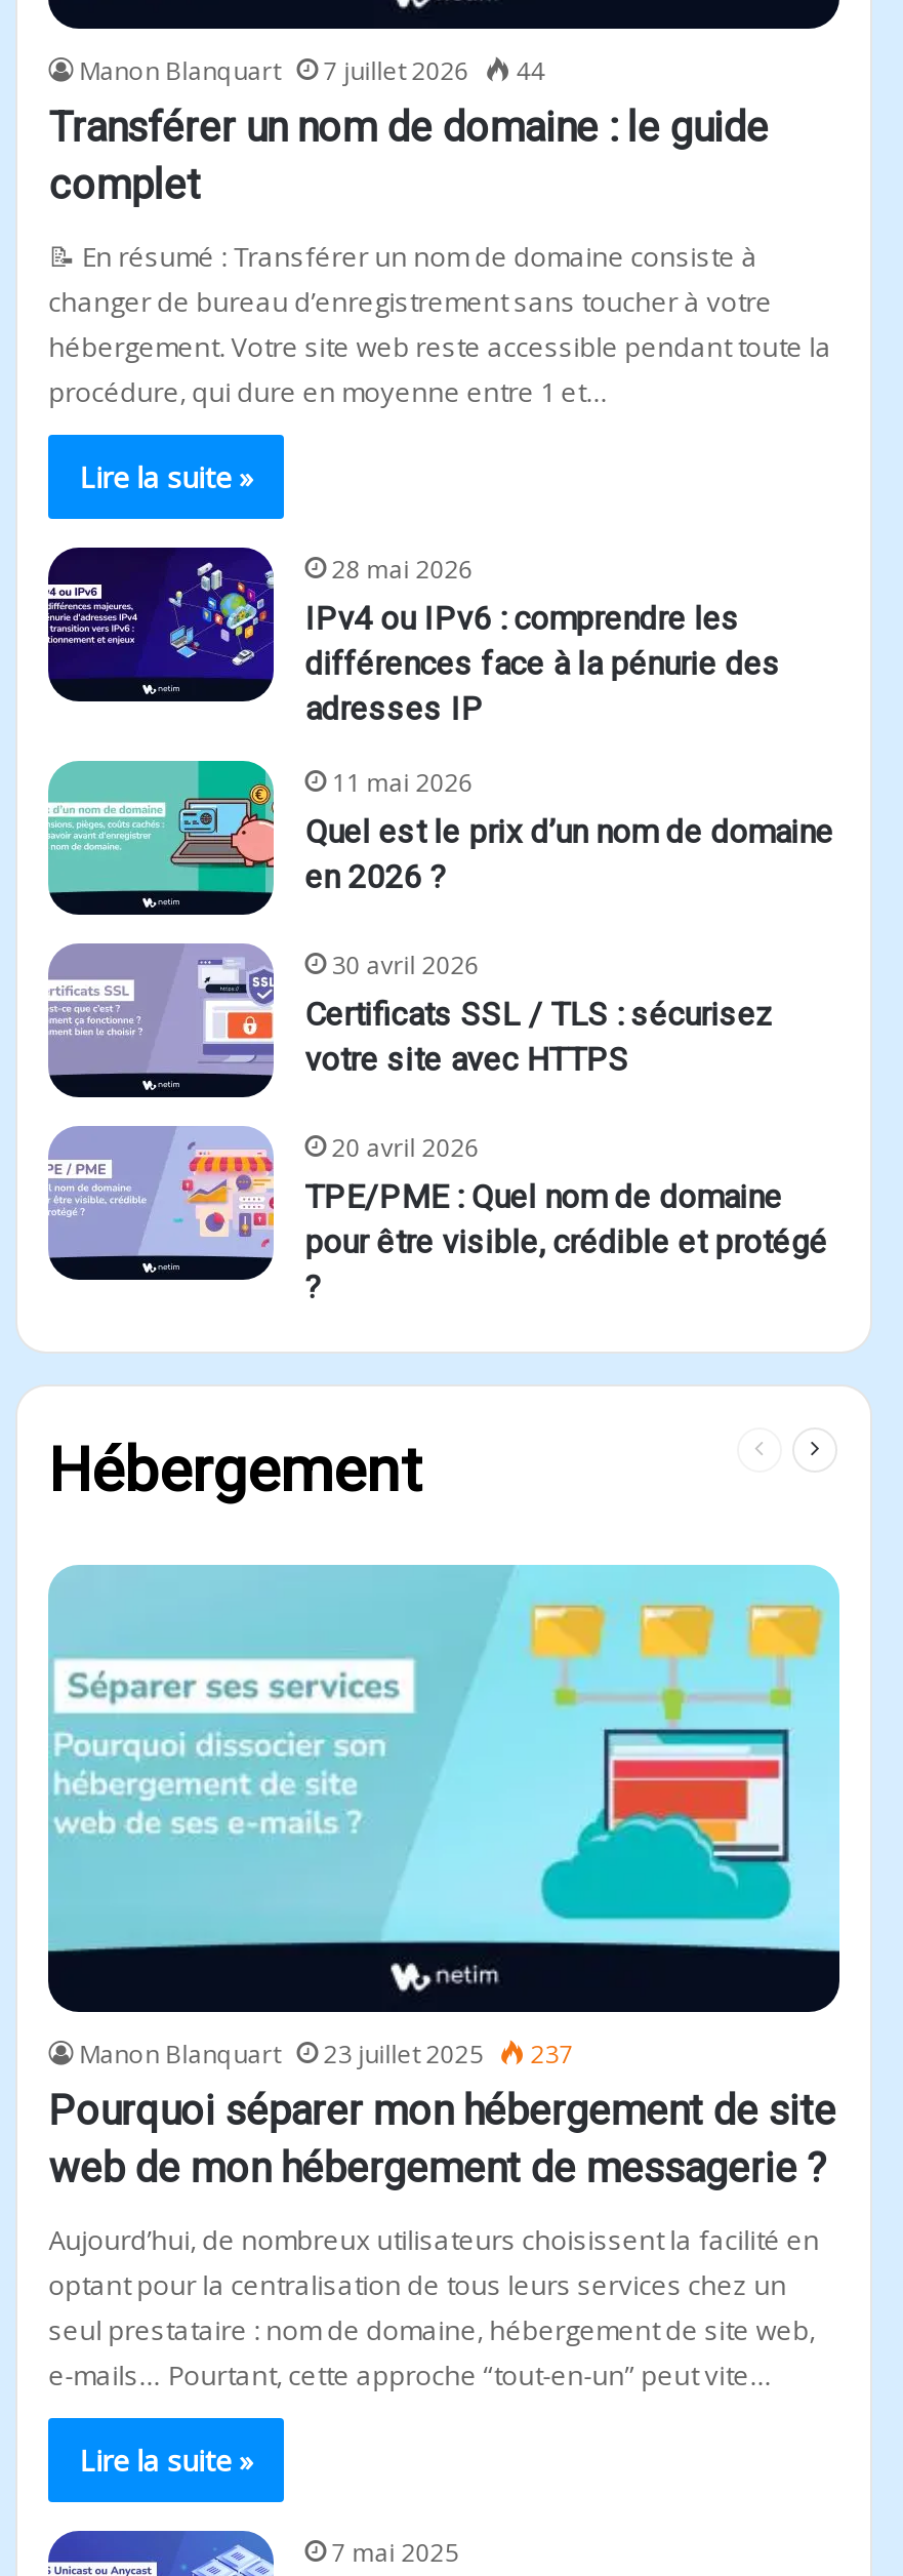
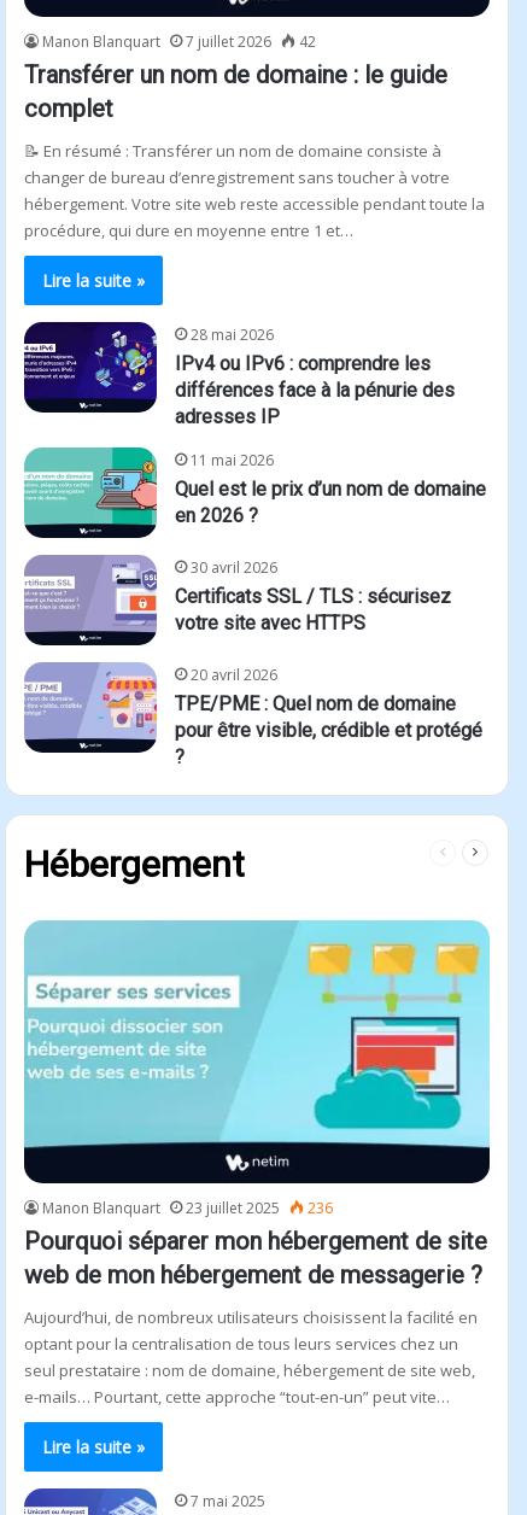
[80,54,545,89] Manon Blanquart 7 juillet 2026 44 -> [43,32,316,52] Manon Blanquart 7 juillet 2026 42
[80,2036,574,2071] Manon Blanquart 23 juillet 2025 237 -> [43,1198,333,1218] Manon Blanquart 23 juillet 2025 236

